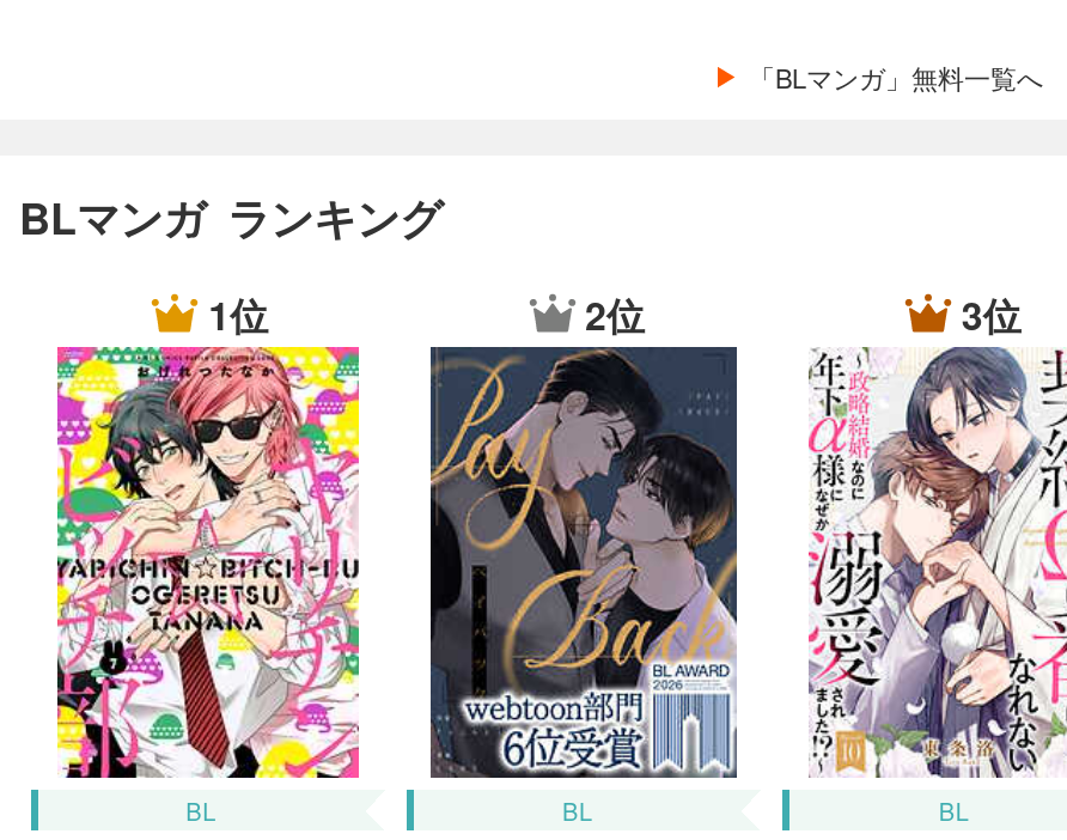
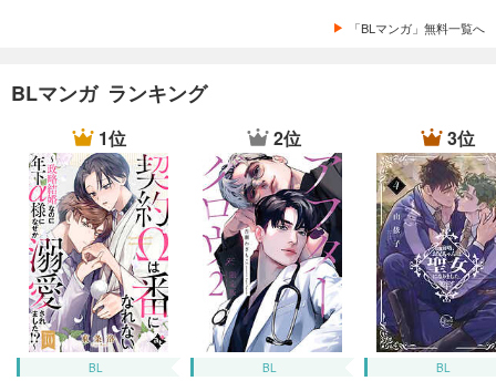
[55,345,361,780] [image] -> [29,153,169,353] [image]
[428,345,739,780] [image] -> [201,153,343,352] [image]
[806,347,1060,778] [image] -> [375,152,493,353] [image]

